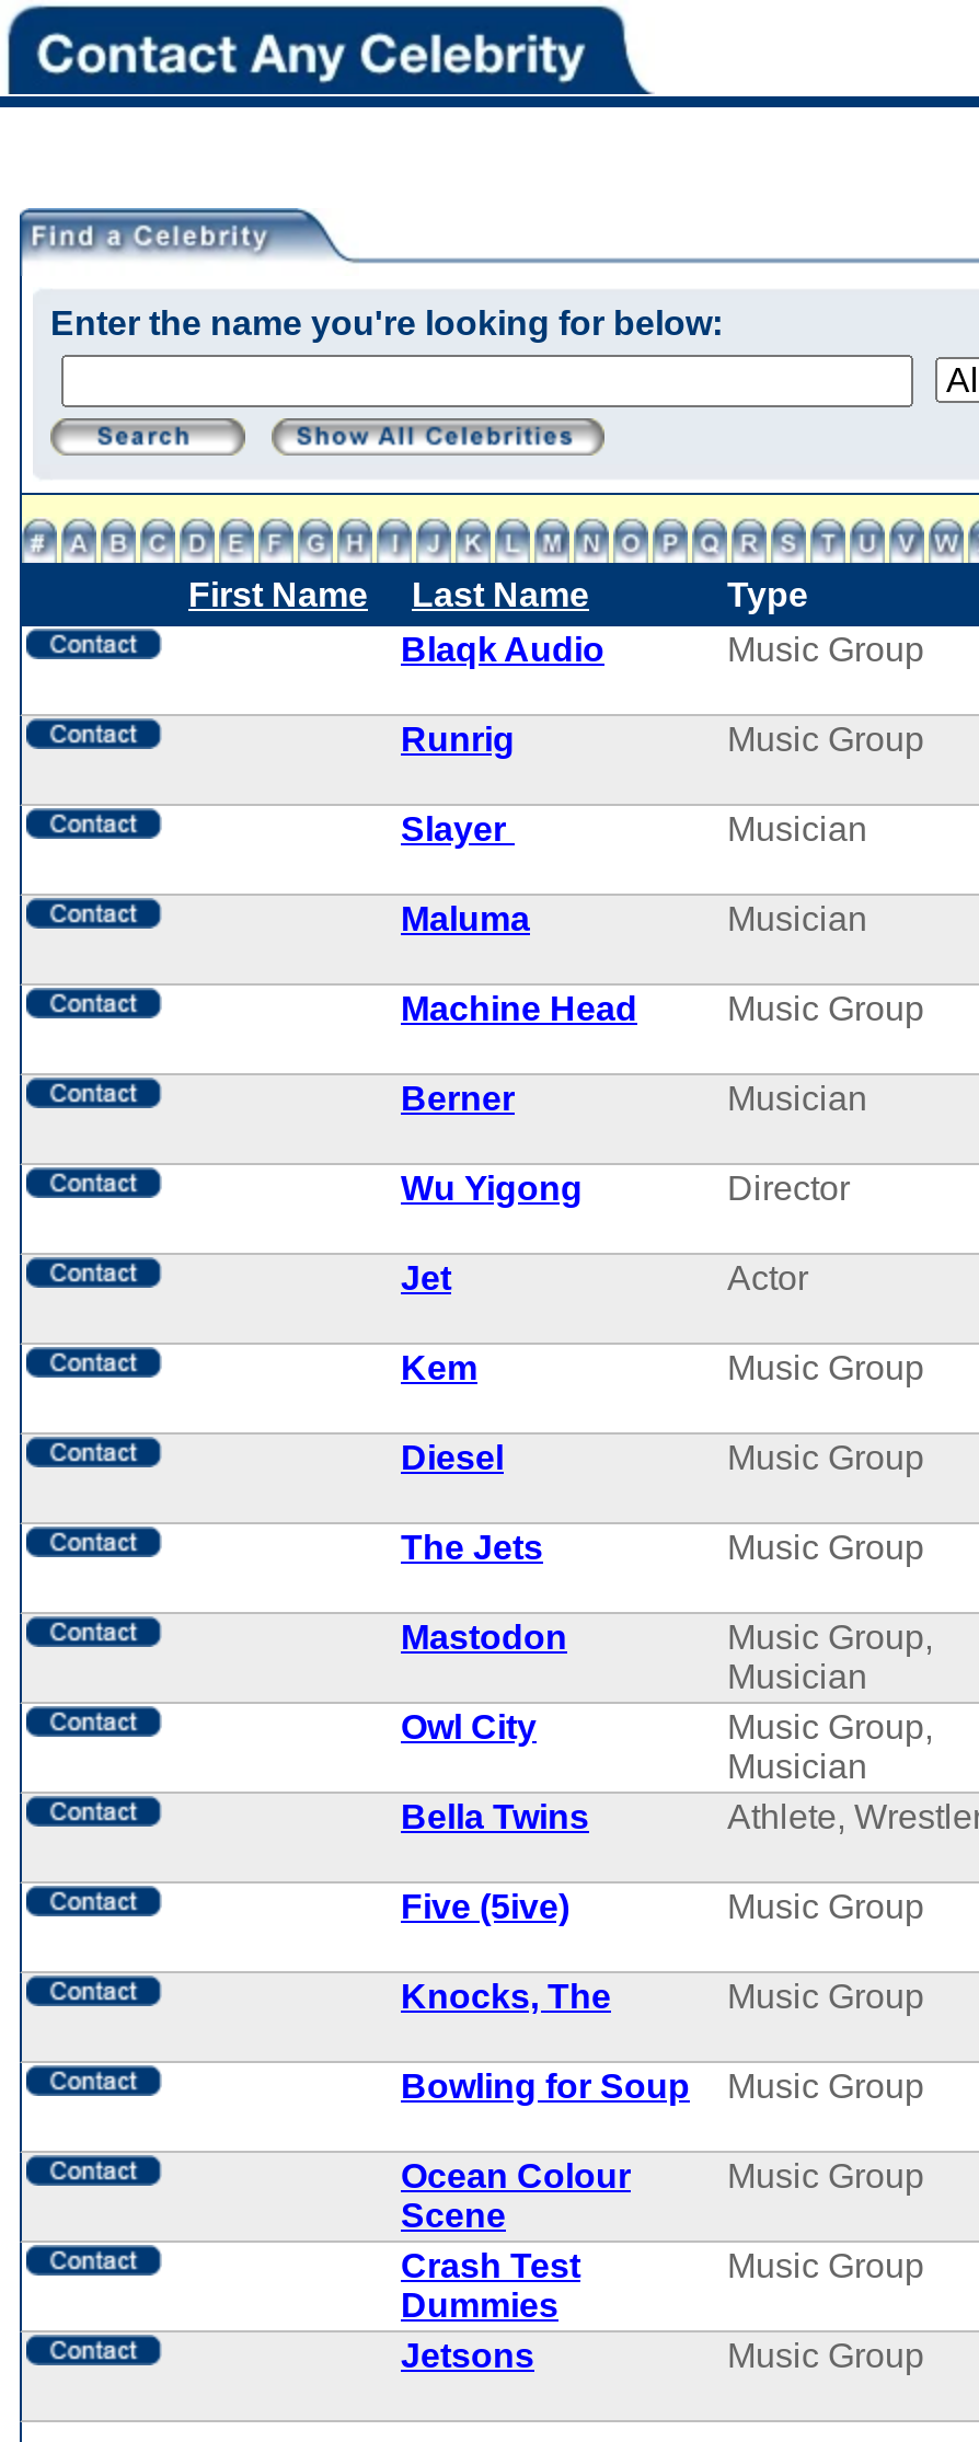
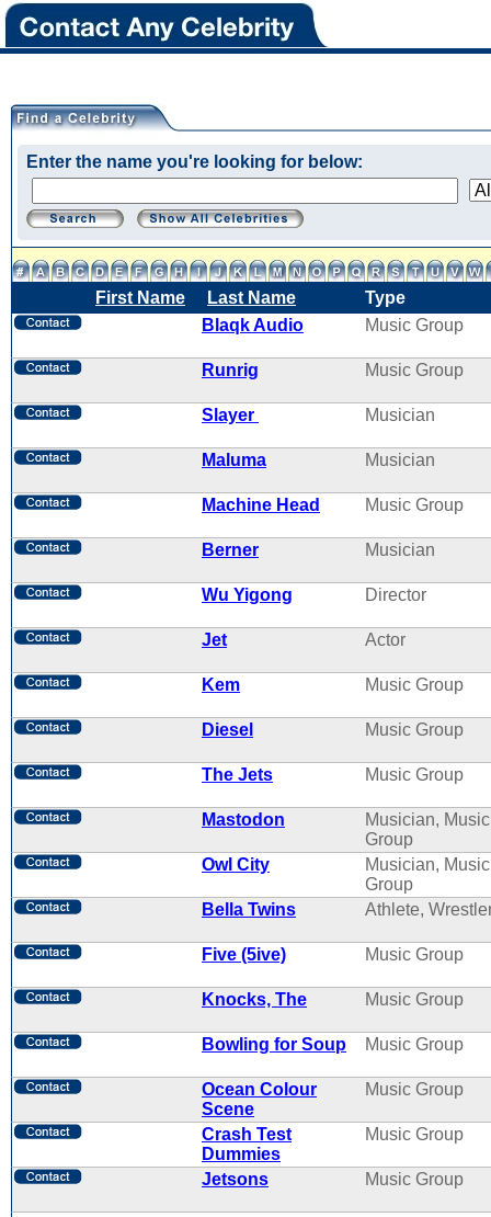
[727,1619,933,1695] Music Group, | Musician -> [365,810,490,849] Musician, Music | Group
[727,1708,933,1785] Music Group, | Musician -> [365,855,490,894] Musician, Music | Group

